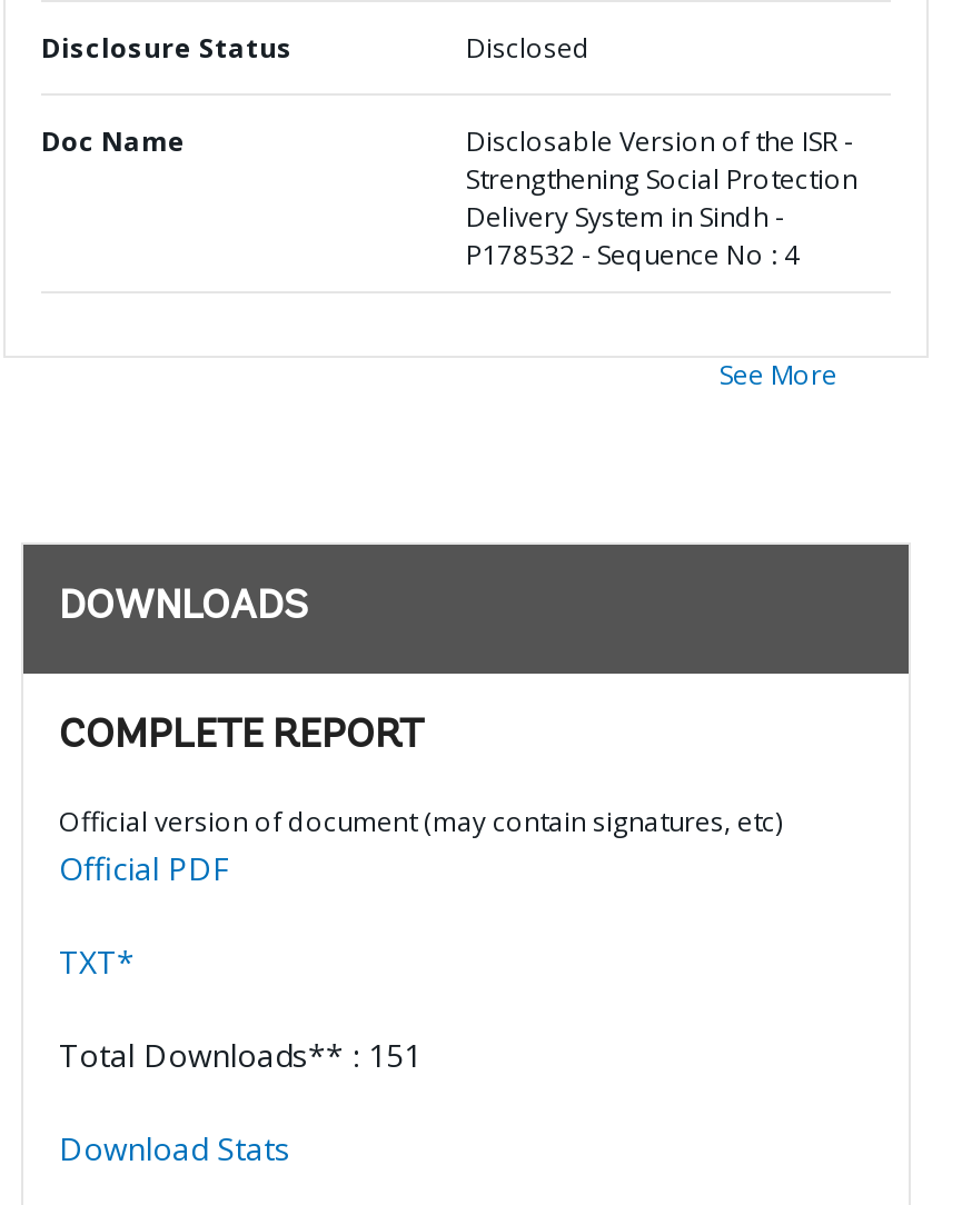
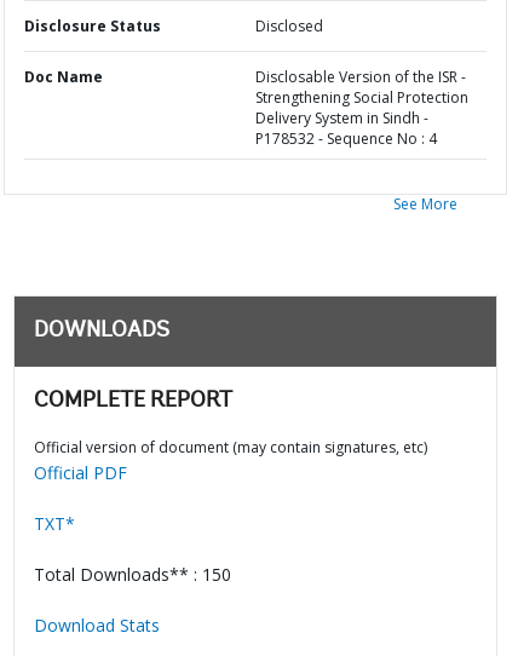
[59,1034,422,1076] Total Downloads** : 151 -> [34,563,231,586] Total Downloads** : 150

